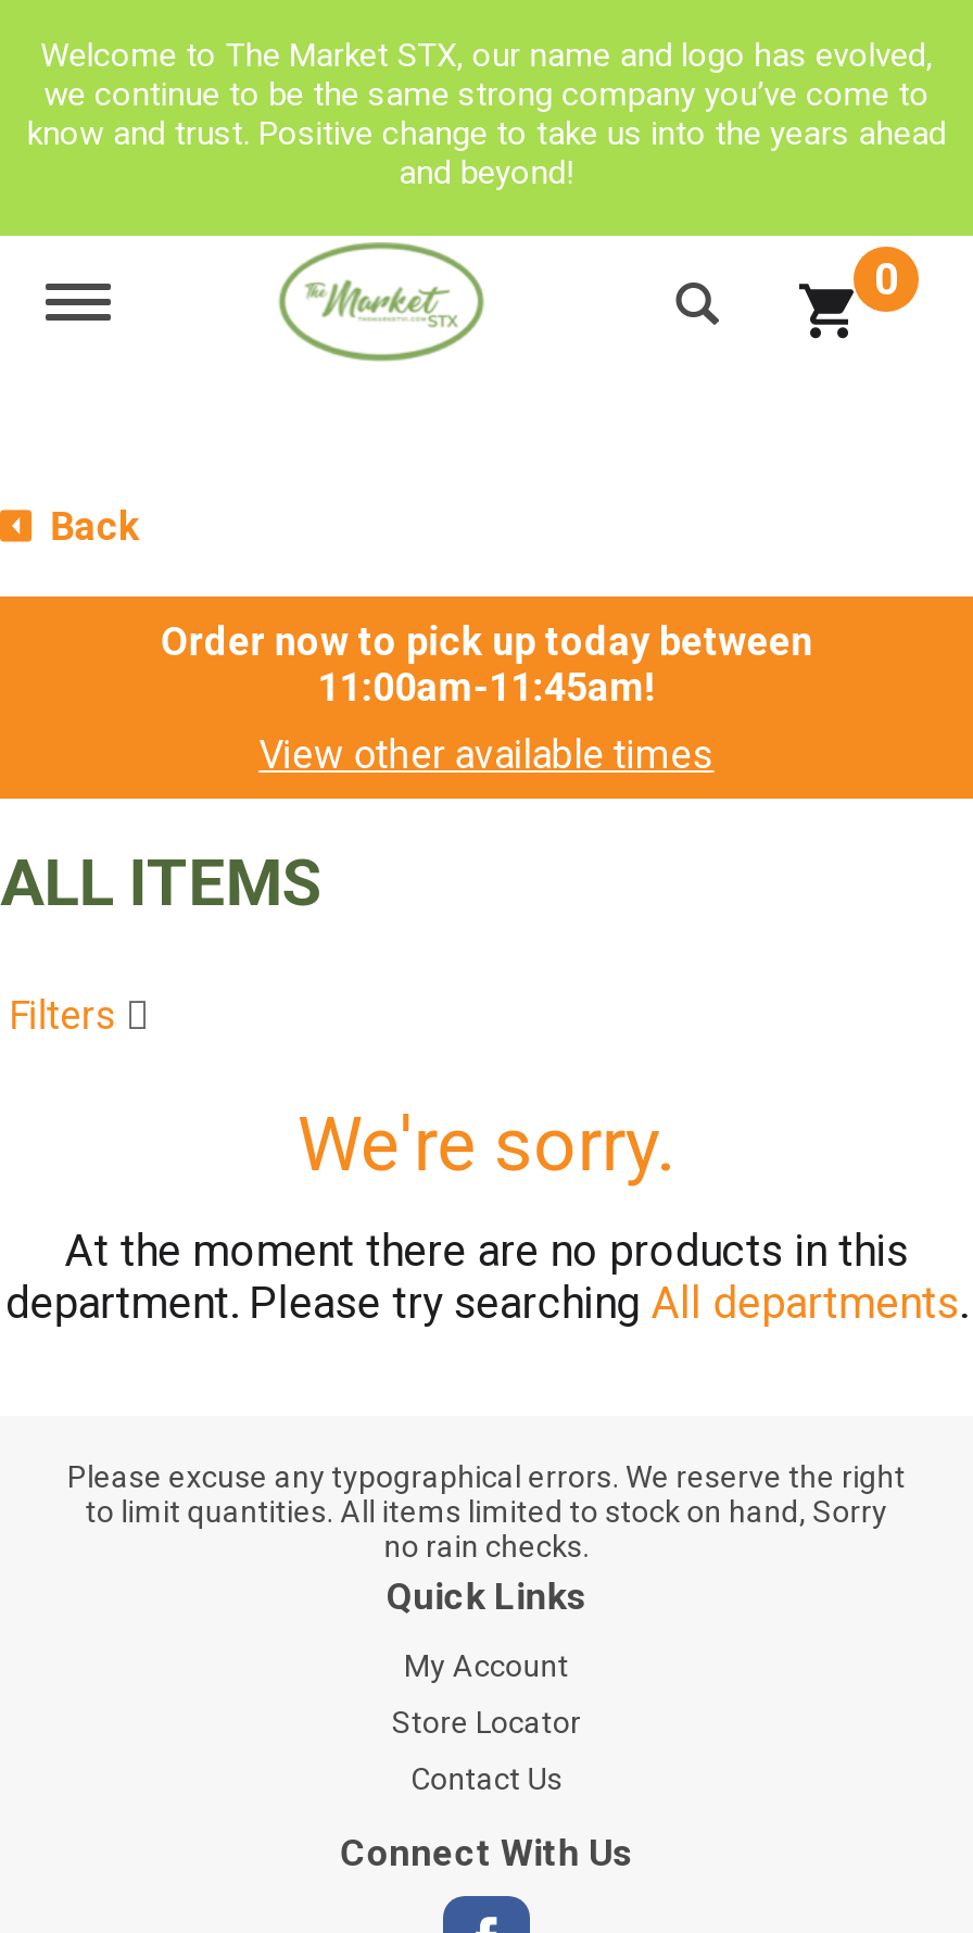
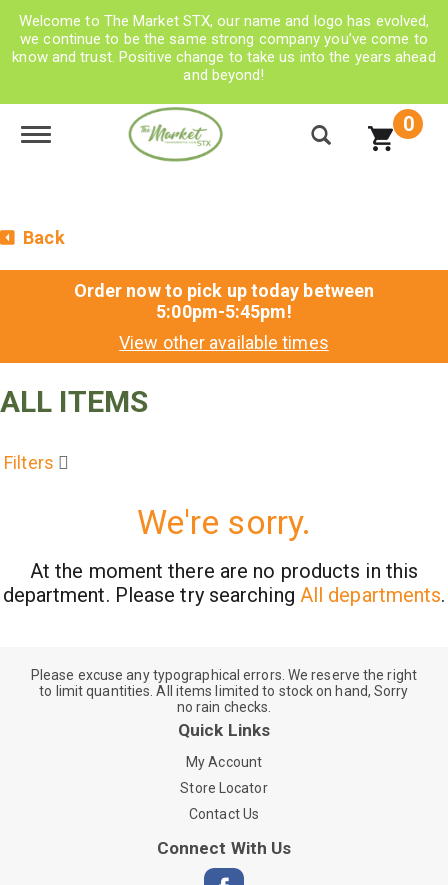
[318,664,655,710] 11:00am-11:45am! -> [156,301,292,322] 5:00pm-5:45pm!

